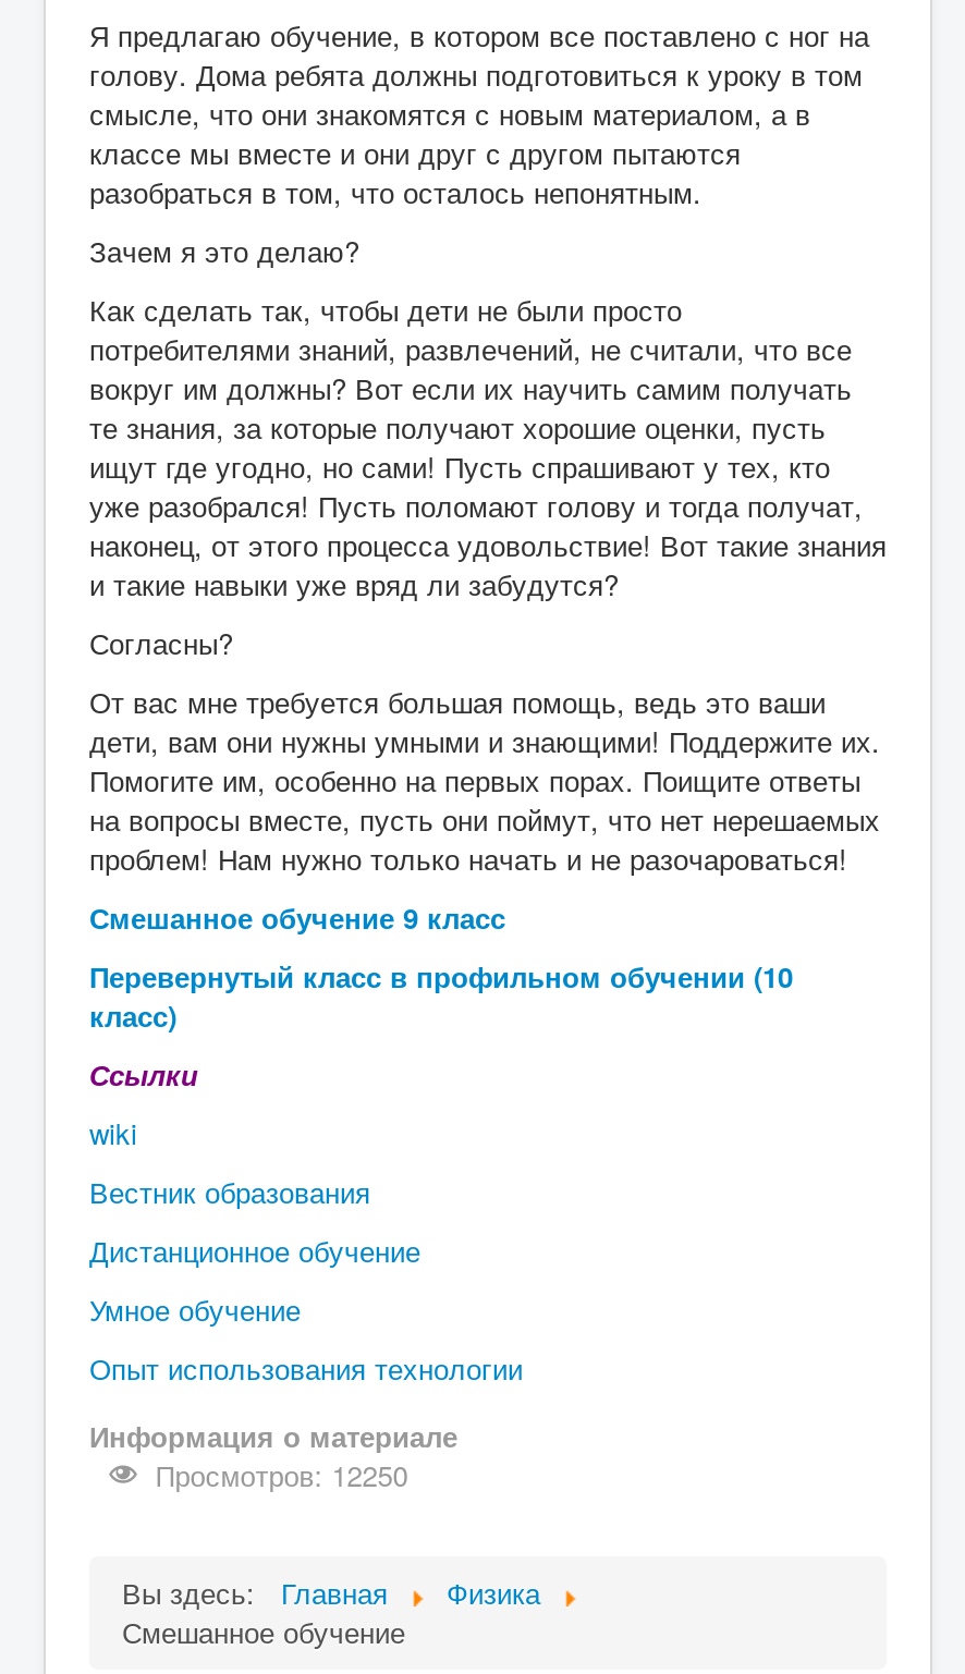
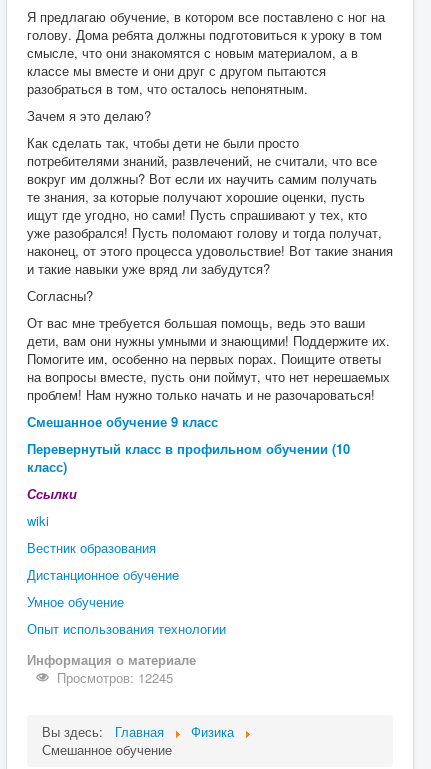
[155,1453,408,1494] Просмотров: 12250 -> [57,667,173,686] Просмотров: 12245

